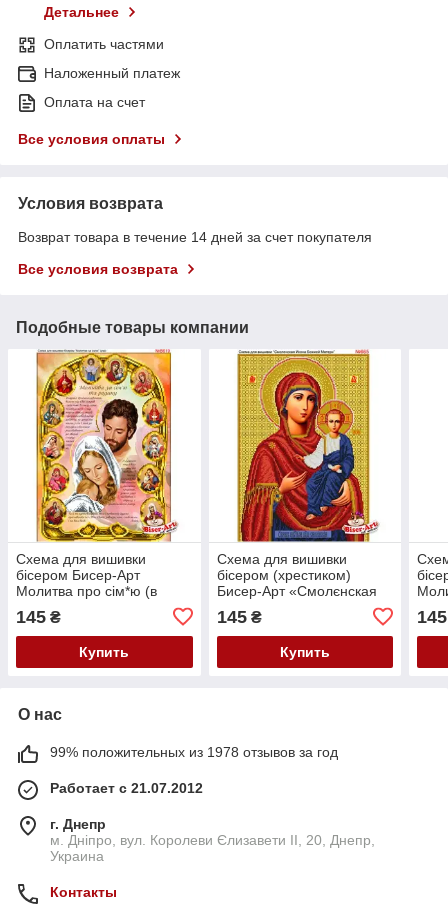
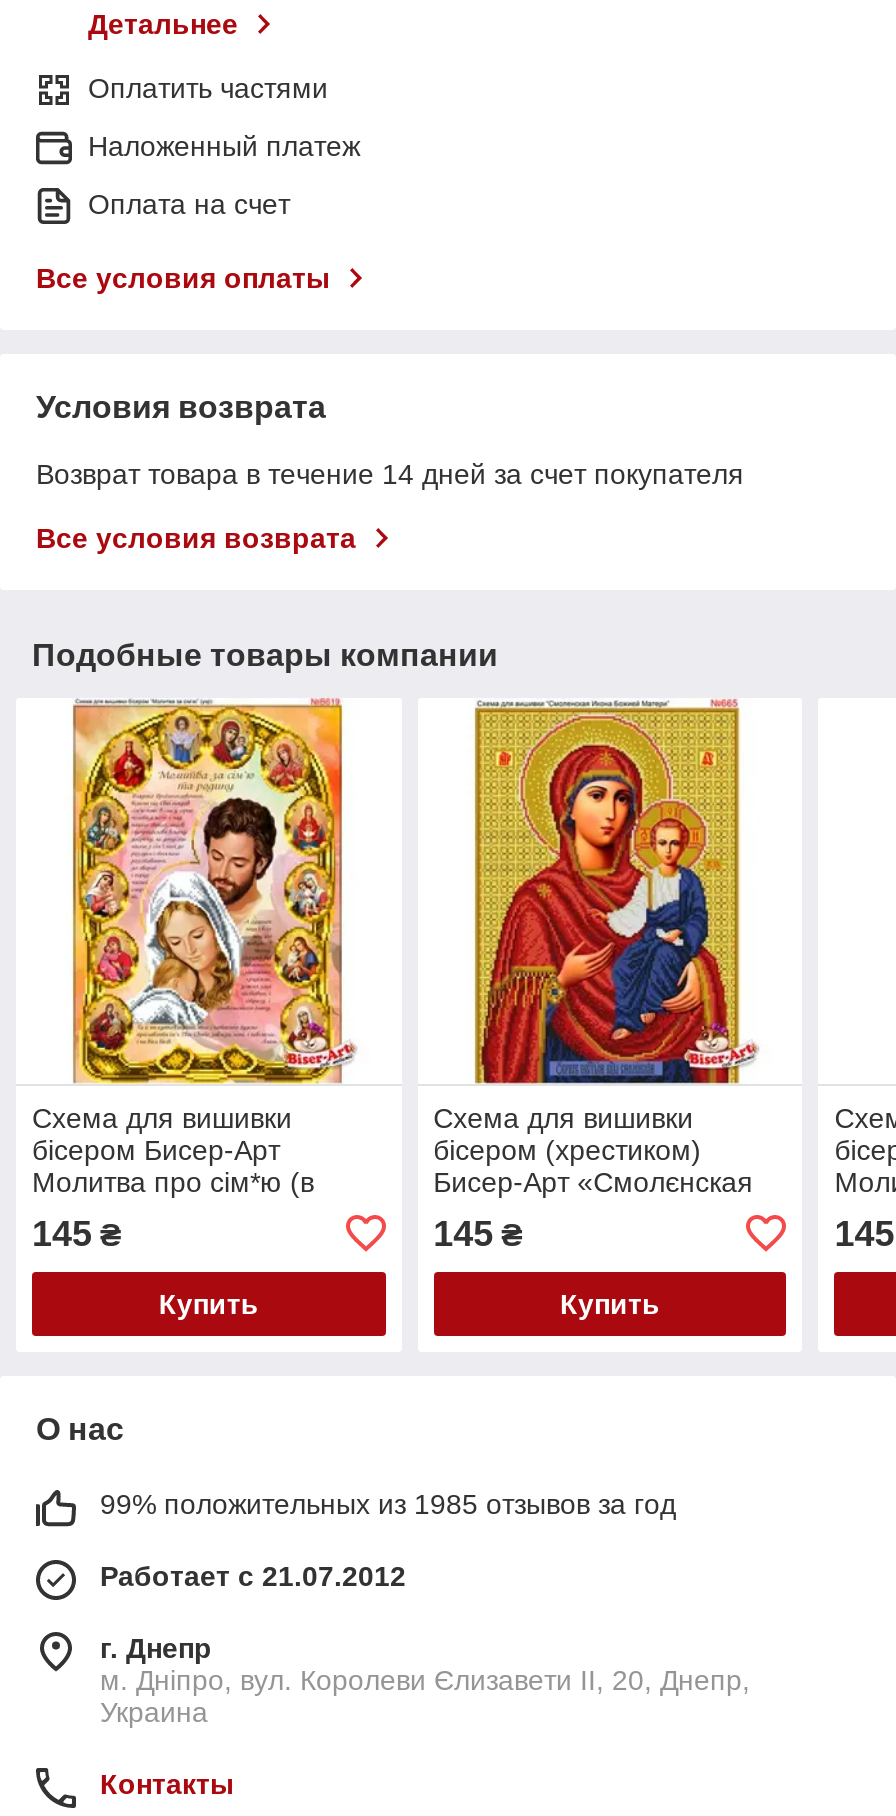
[50,744,338,760] 99% положительных из 1978 отзывов за год -> [100,1488,676,1520] 99% положительных из 1985 отзывов за год

